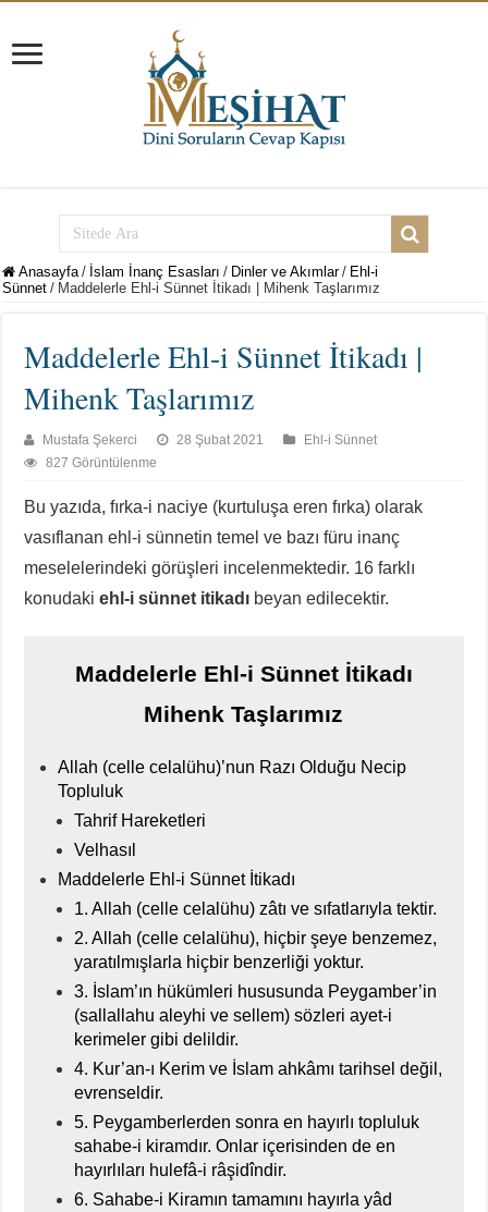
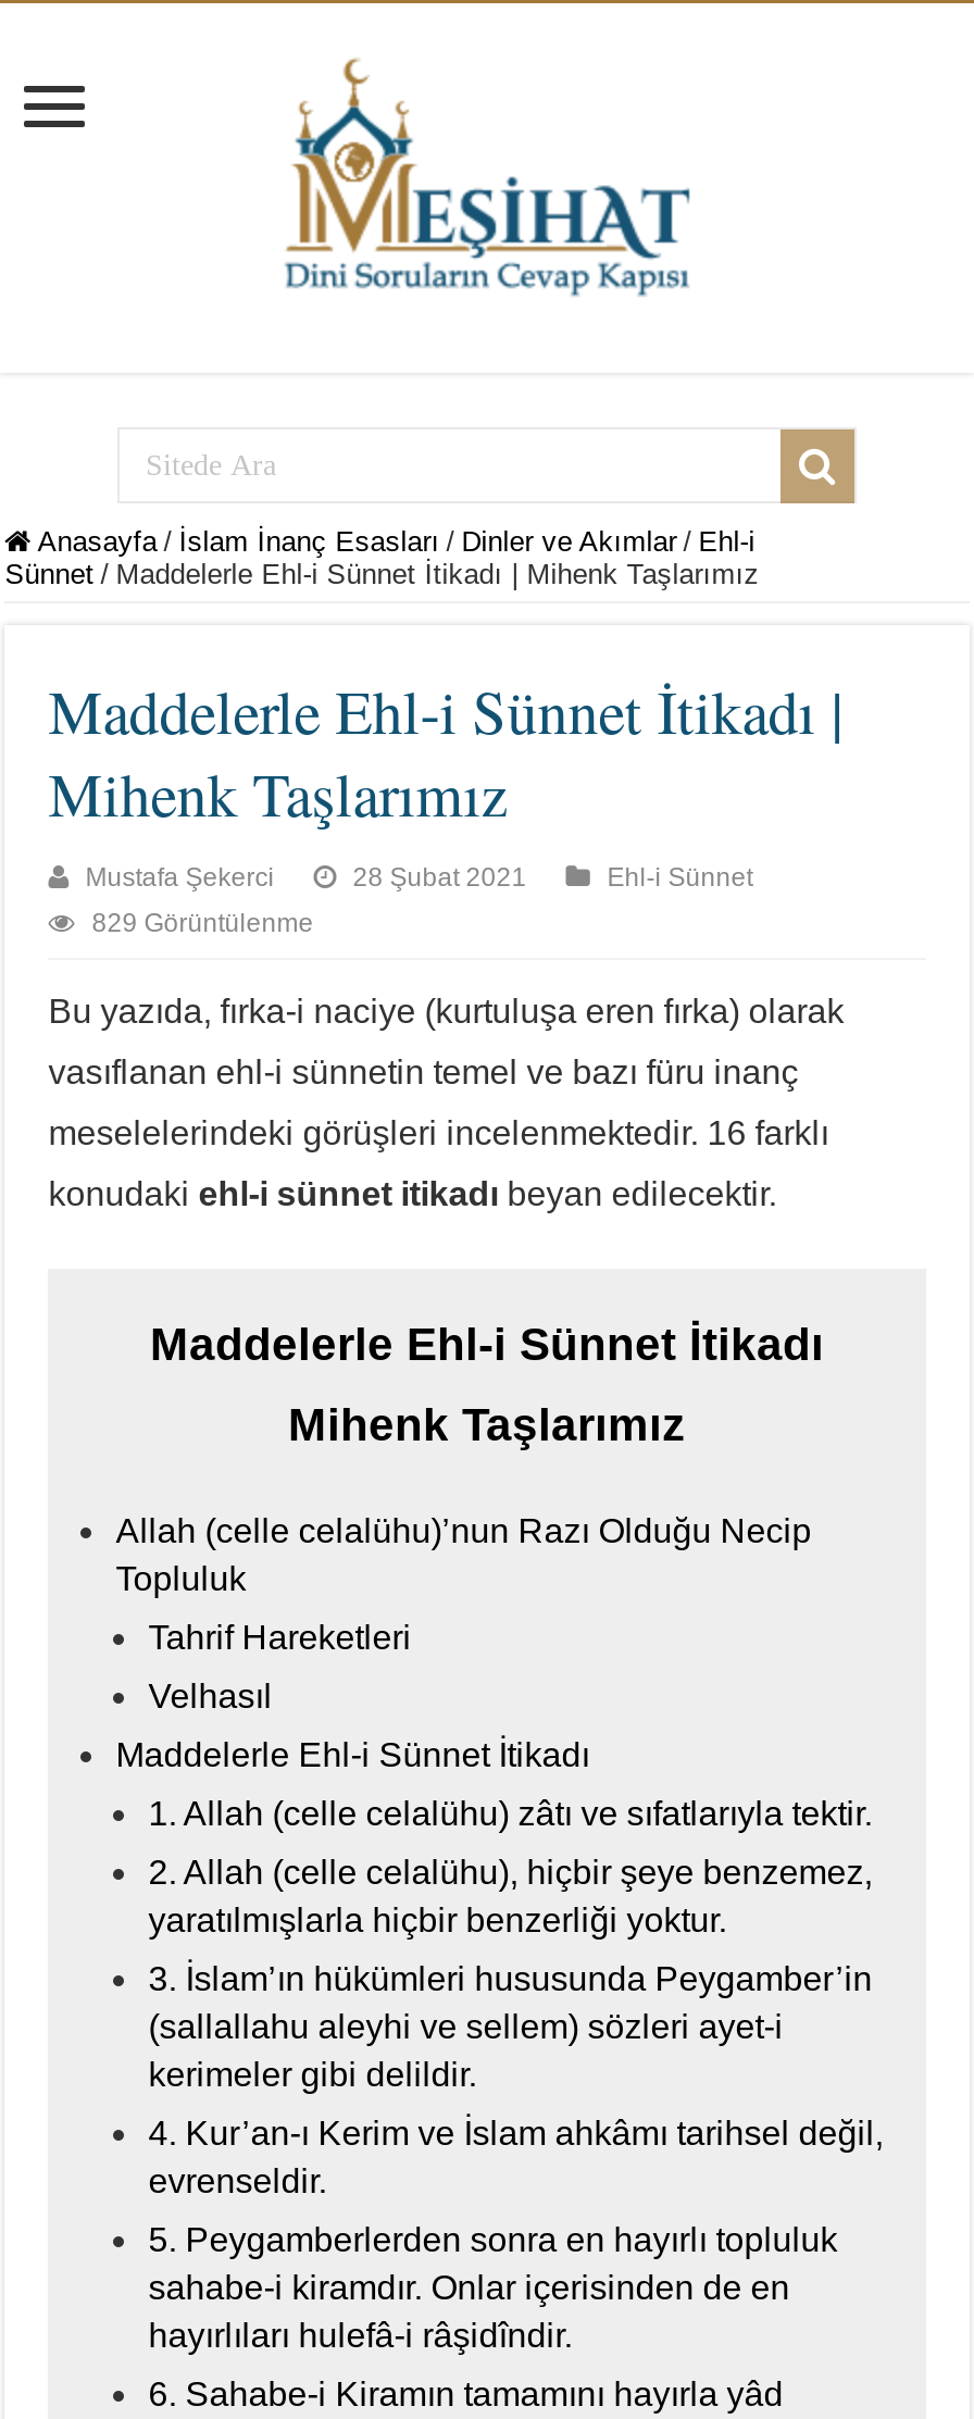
[46,455,157,470] 827 Görüntülenme -> [92,908,314,938] 829 Görüntülenme

